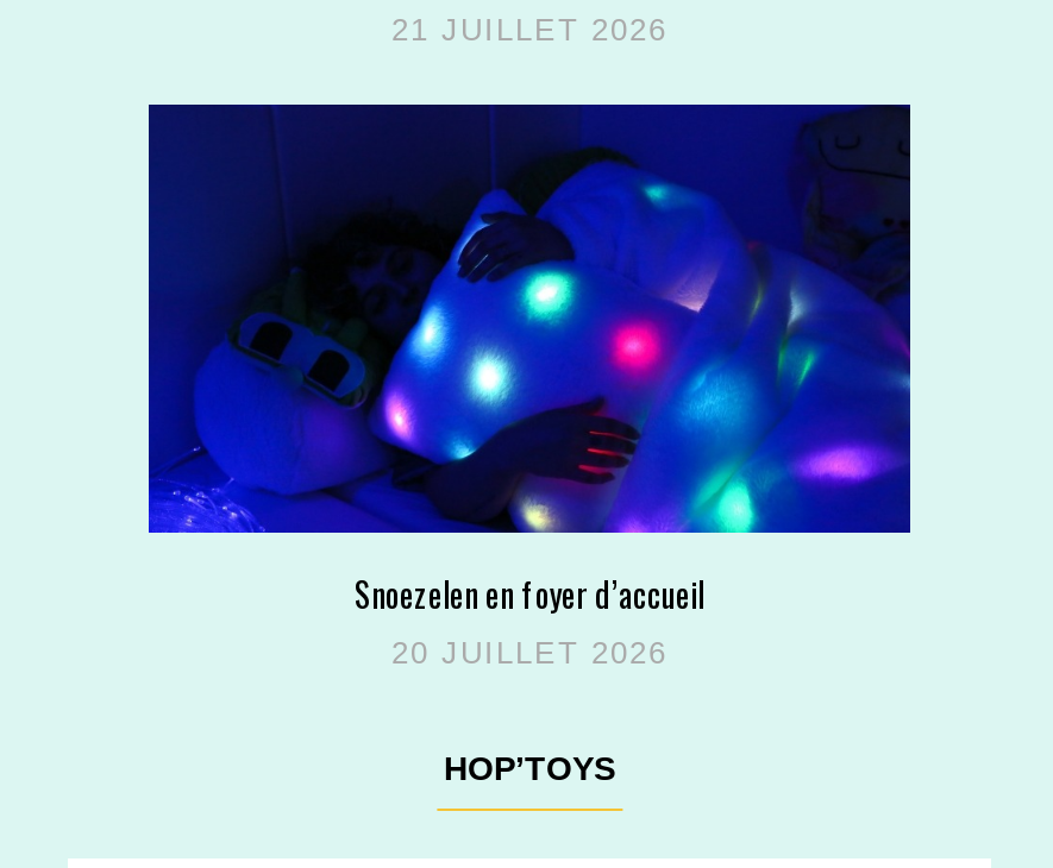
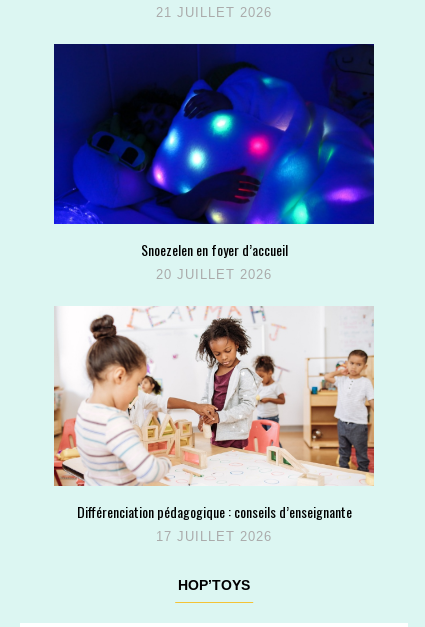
none -> [53,306,375,544] [image] | Différenciation pédagogique : conseils d’enseignante | 17 JUILLET 2026

